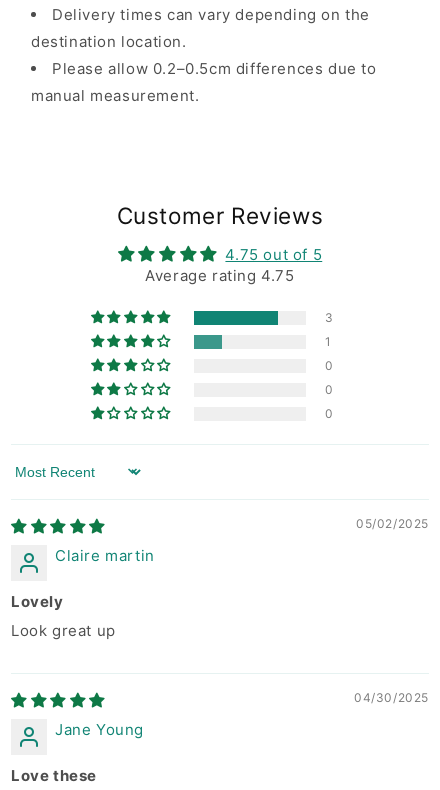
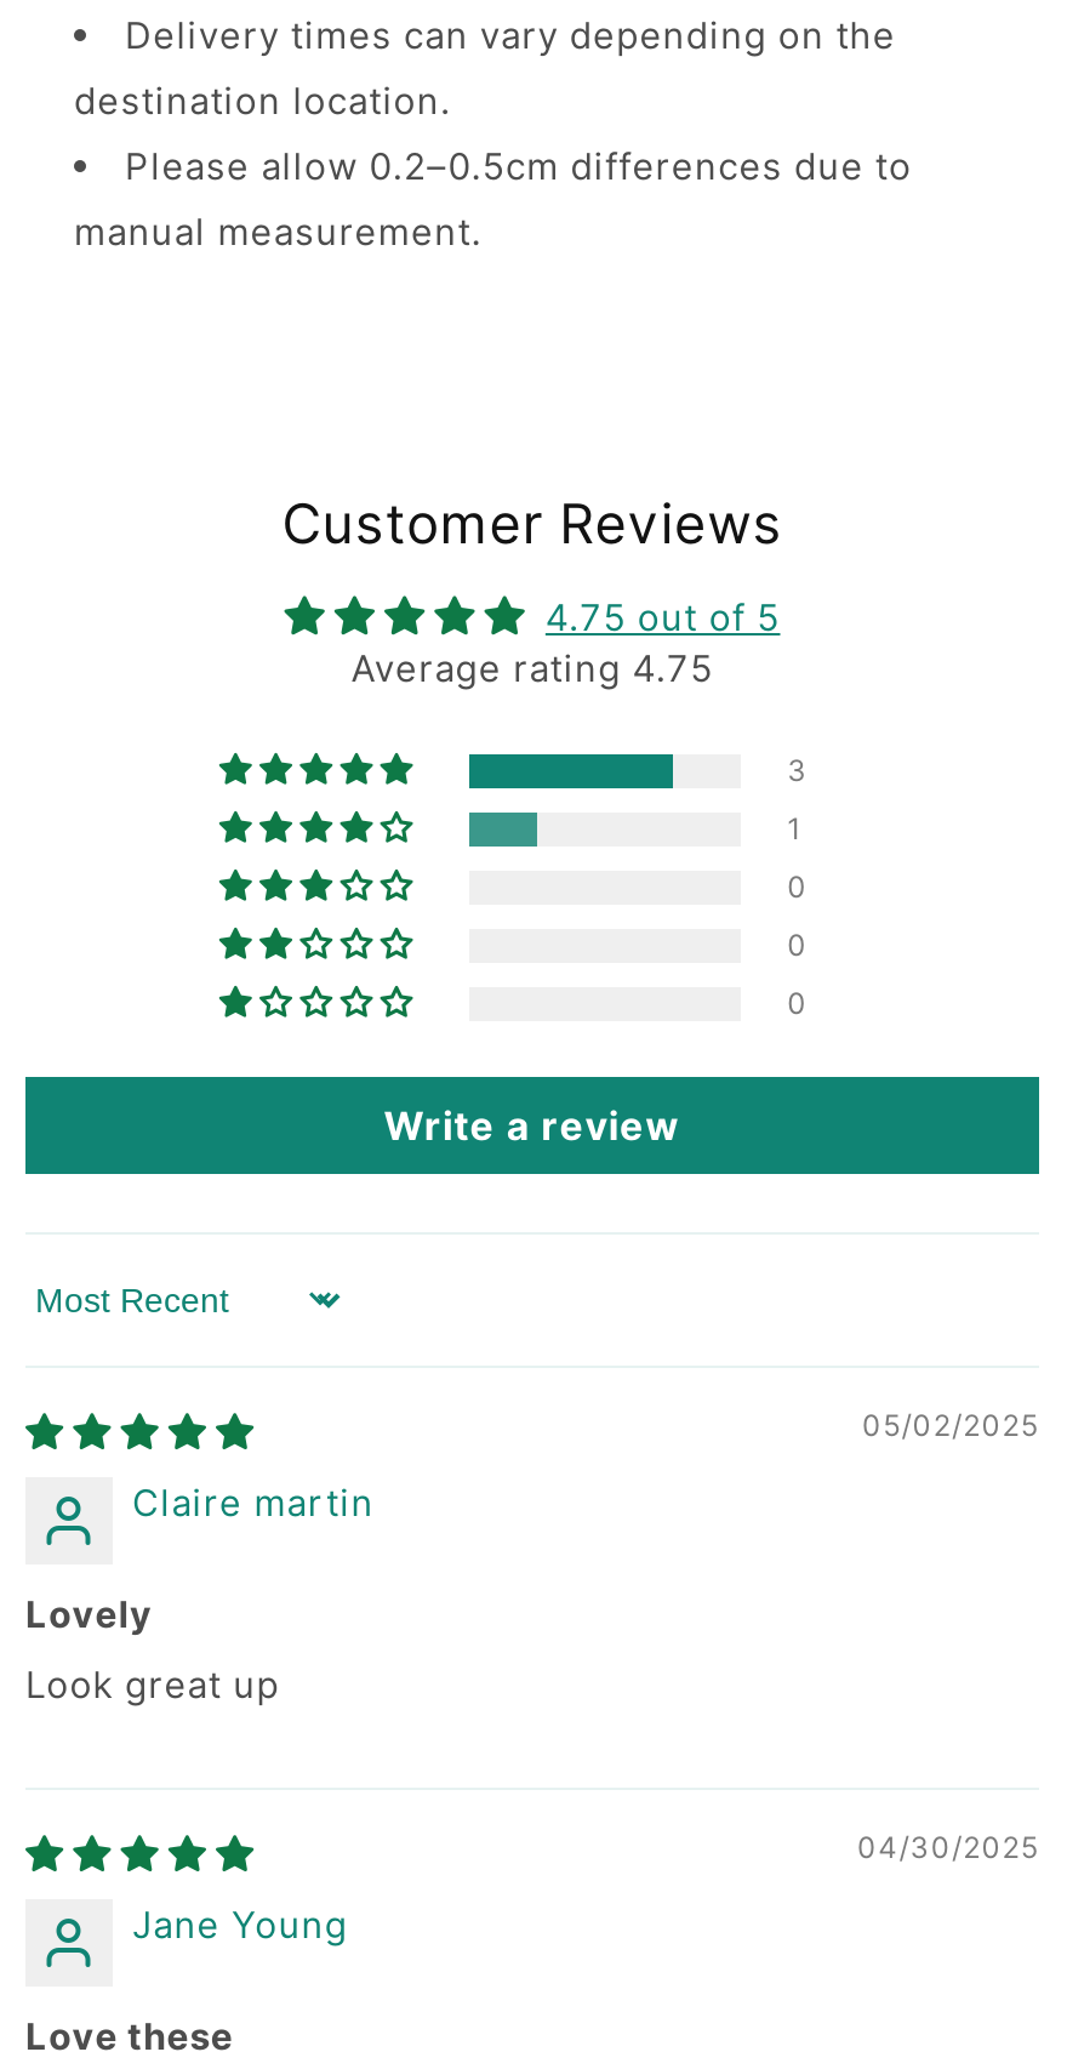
none -> [384,1100,681,1149] Write a review

